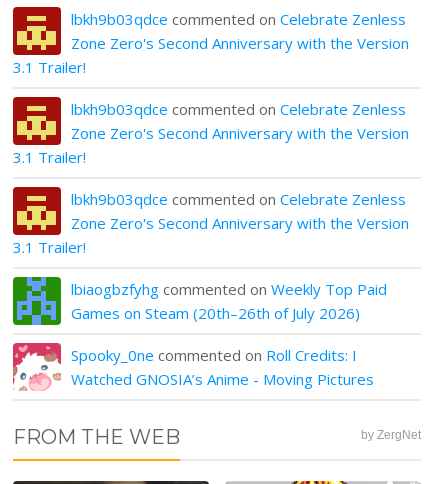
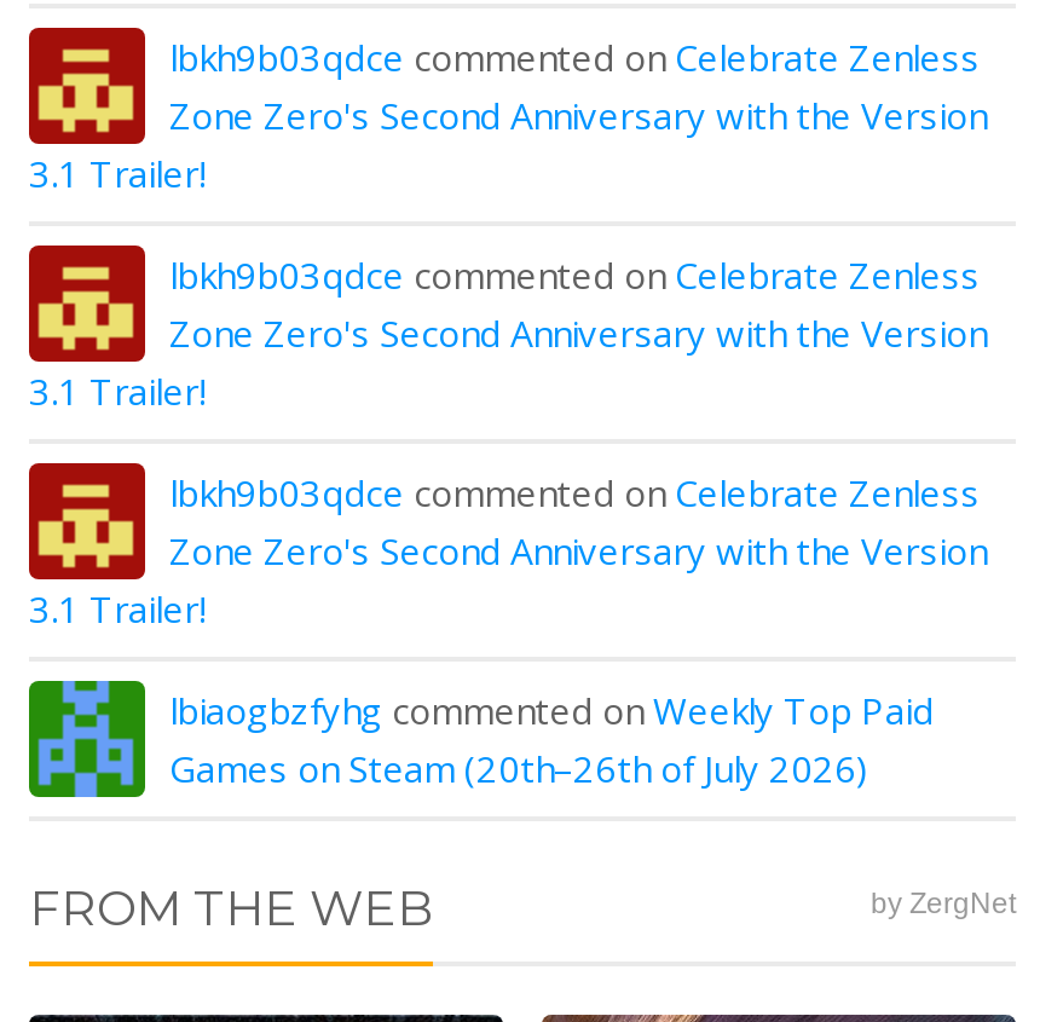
[12,342,374,391] [image] | Spooky_0ne commented on Roll Credits: I | Watched GNOSIA’s Anime - Moving Pictures -> none

